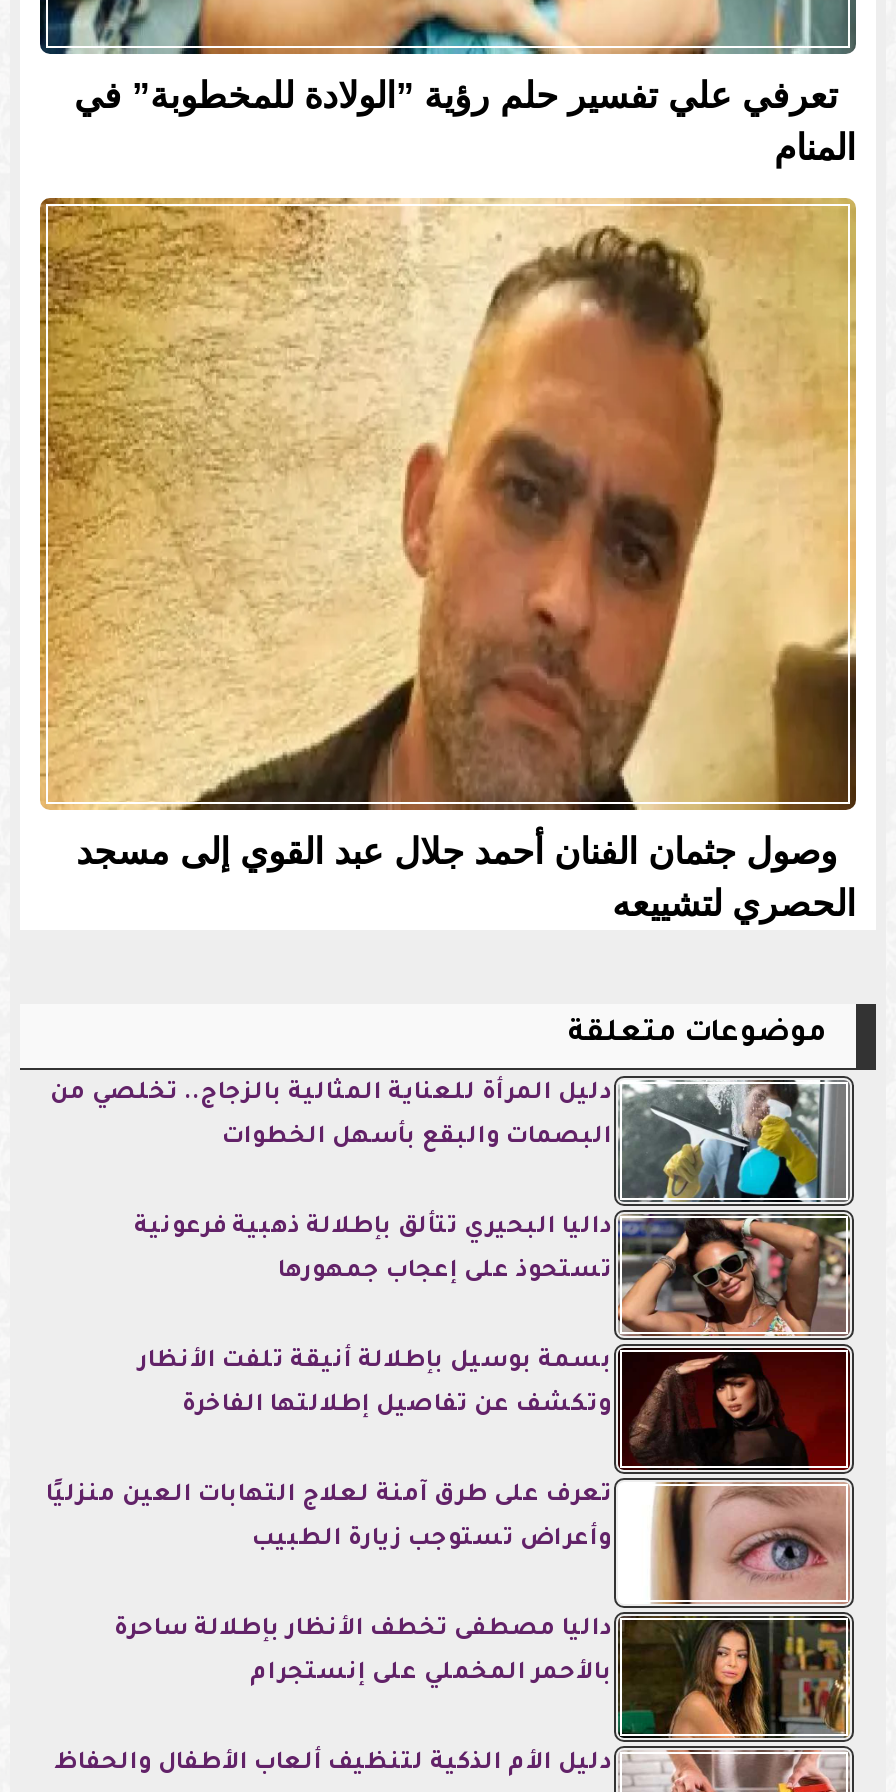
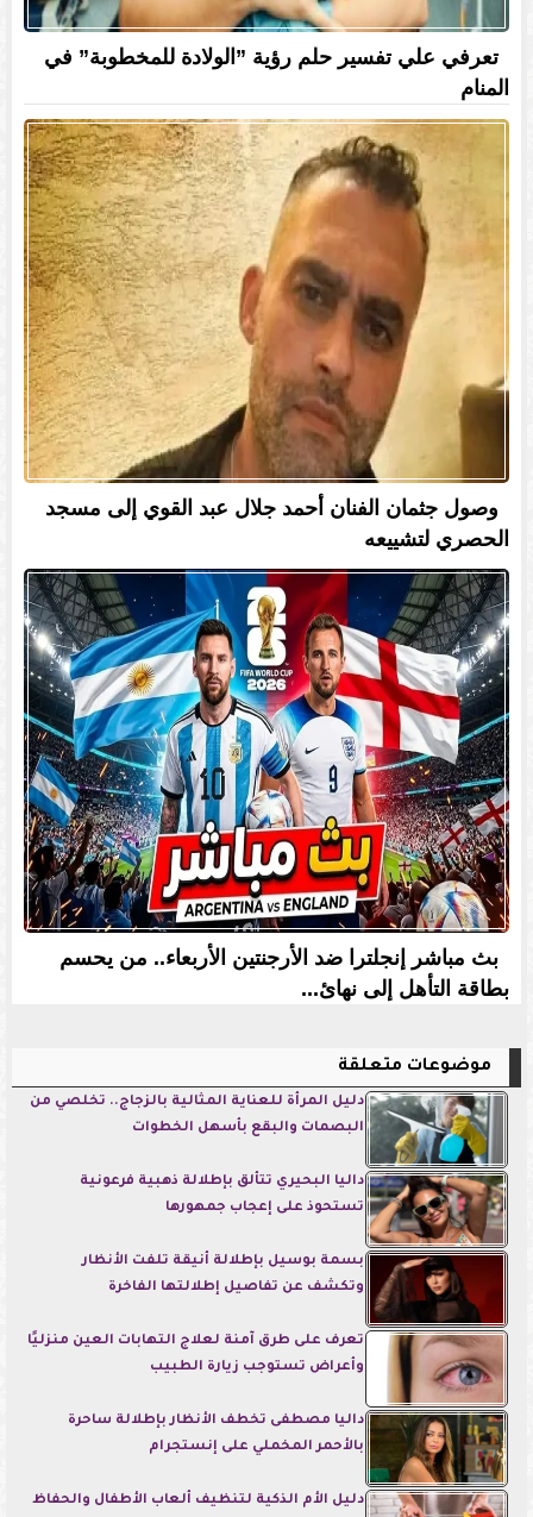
none -> [23,568,510,1001] [image] | بث مباشر إنجلترا ضد الأرجنتين الأربعاء.. من يحسم | بطاقة التأهل إلى نهائ...

